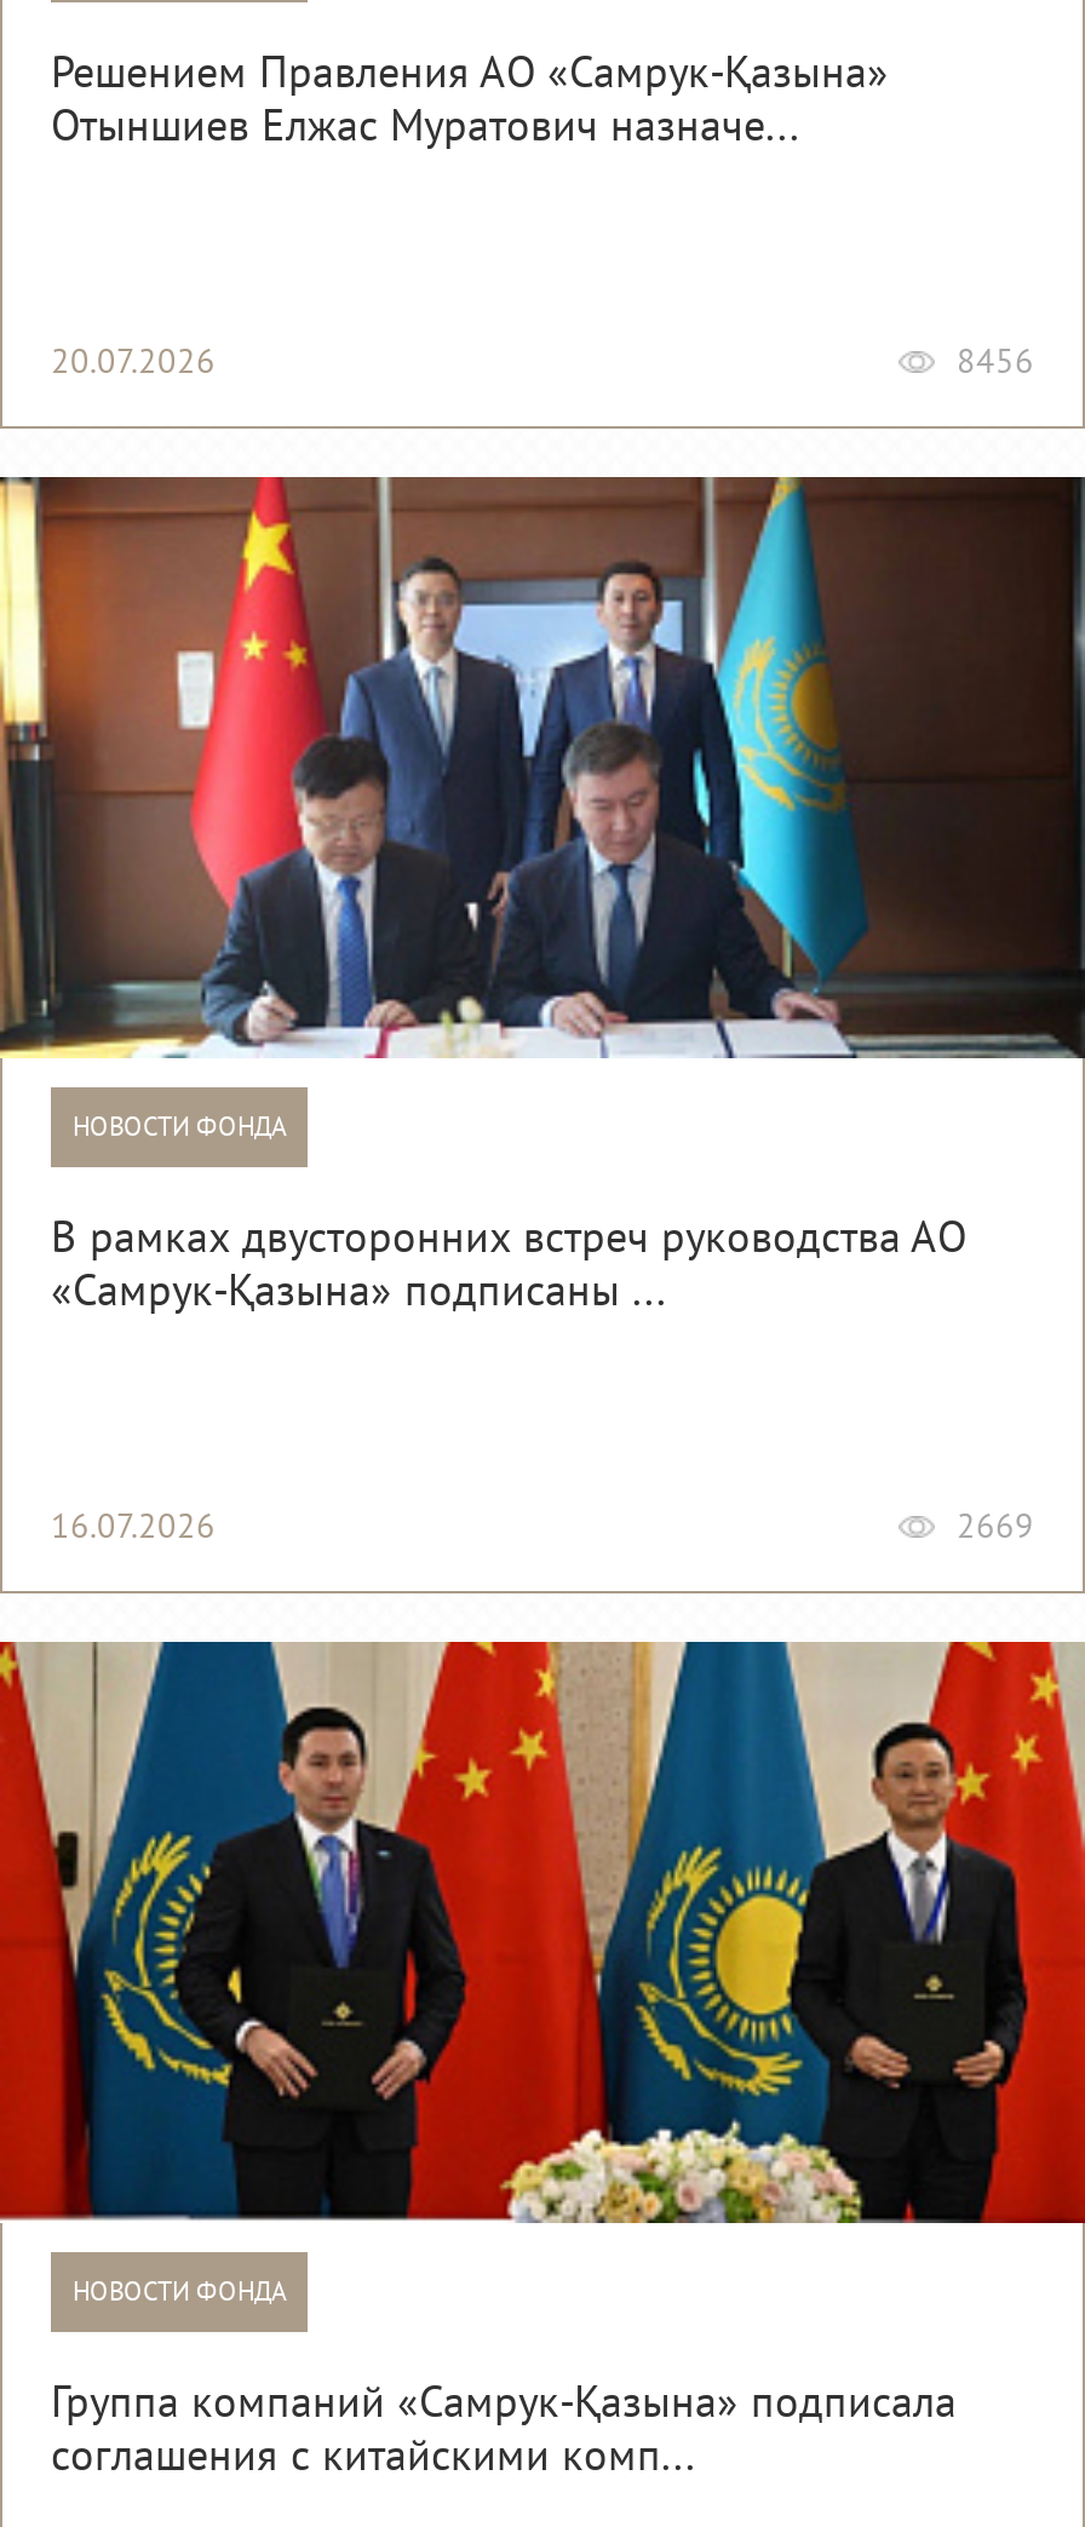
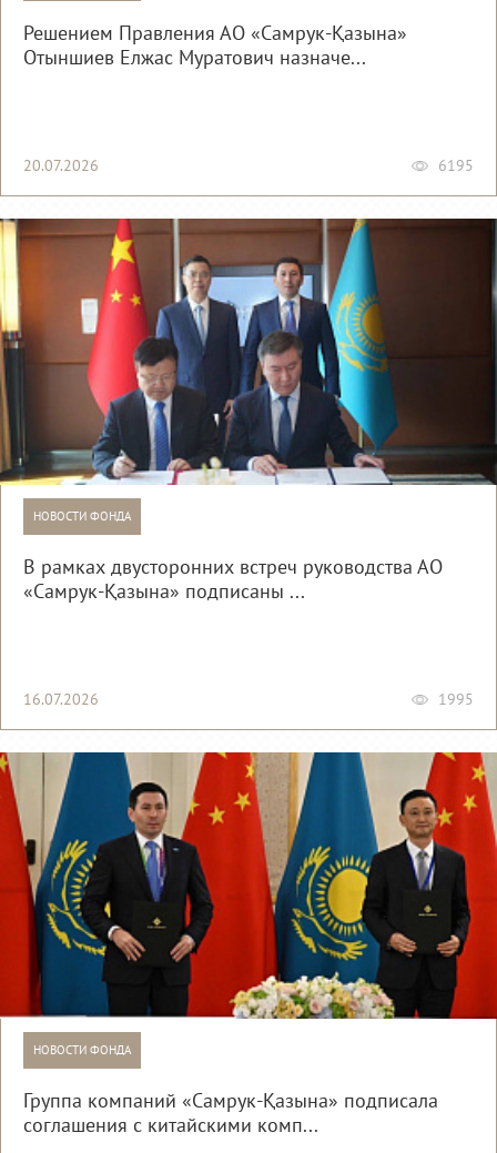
[957,343,1034,384] 8456 -> [438,157,474,176] 6195
[957,1507,1034,1549] 2669 -> [438,691,474,710] 1995

